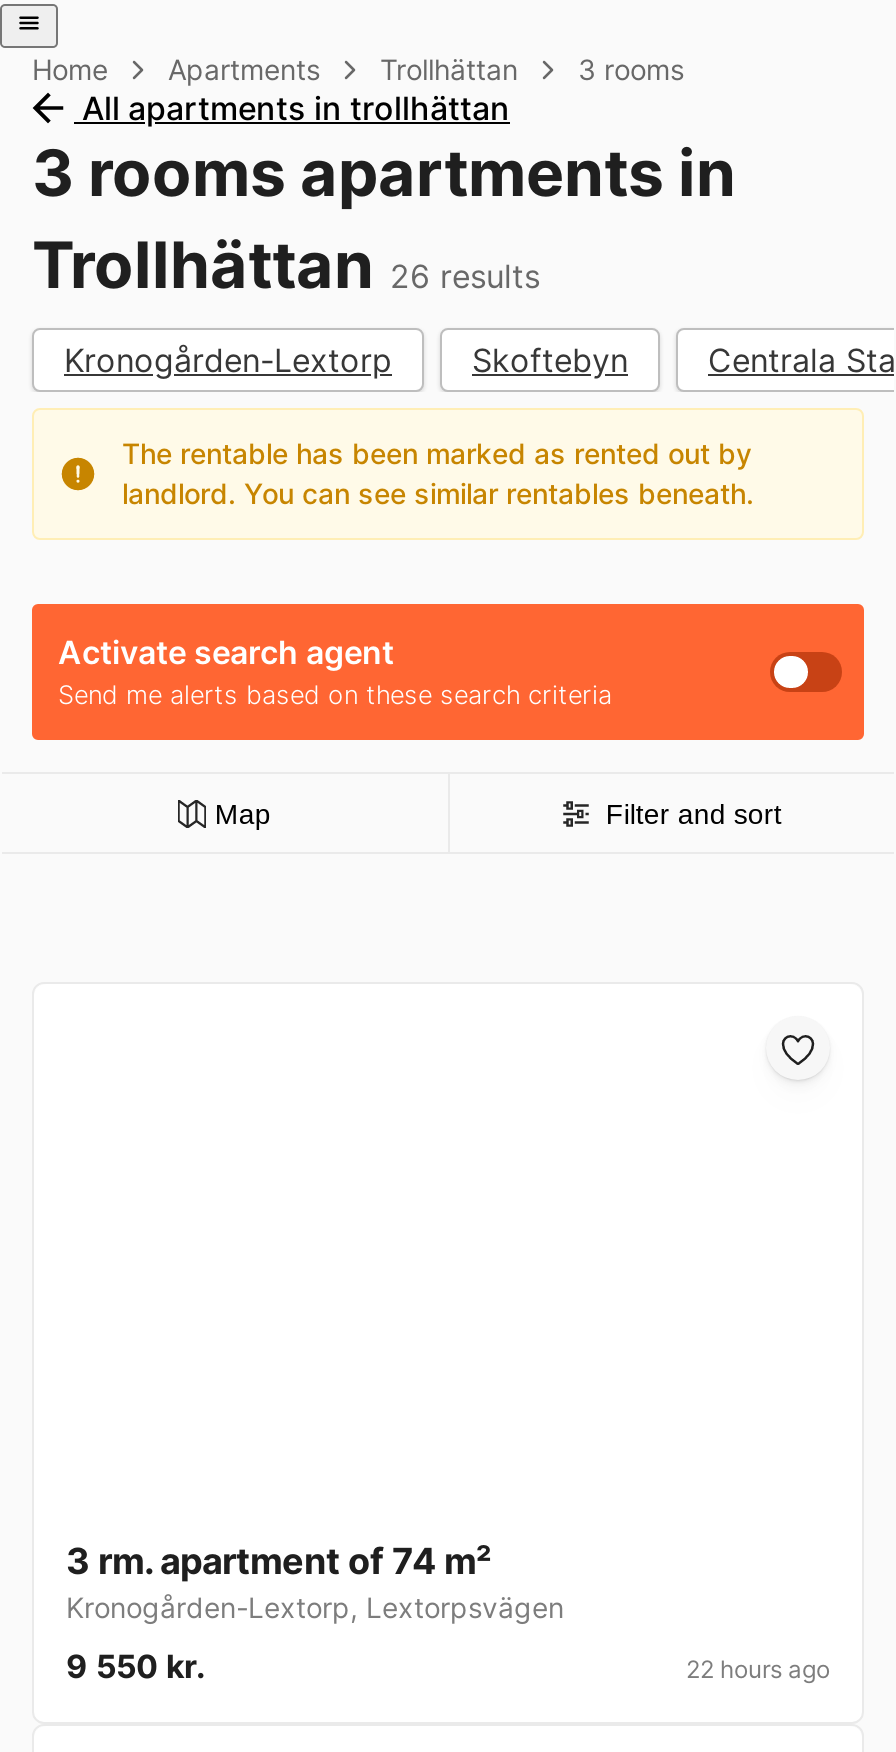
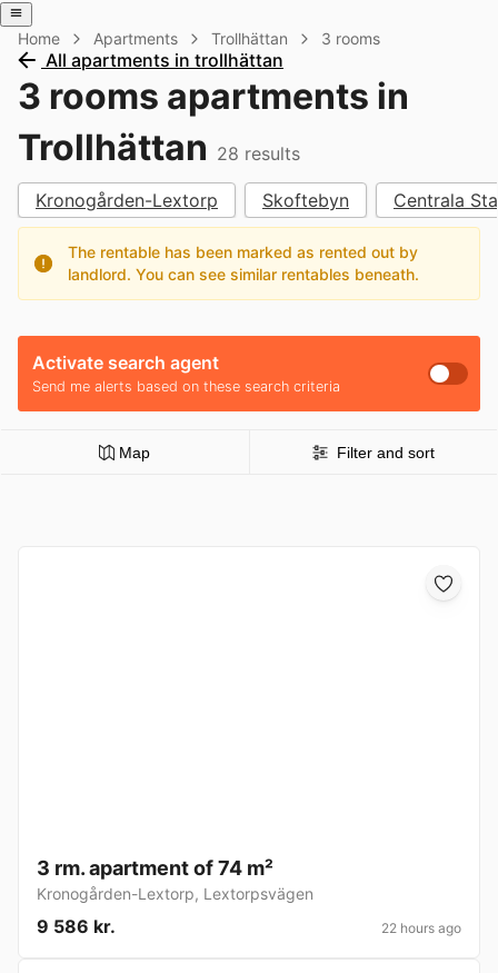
[32,226,540,304] Trollhättan 26 results -> [18,126,300,169] Trollhättan 28 results
[66,1647,206,1687] 9 550 kr. -> [37,916,116,938] 9 586 kr.

